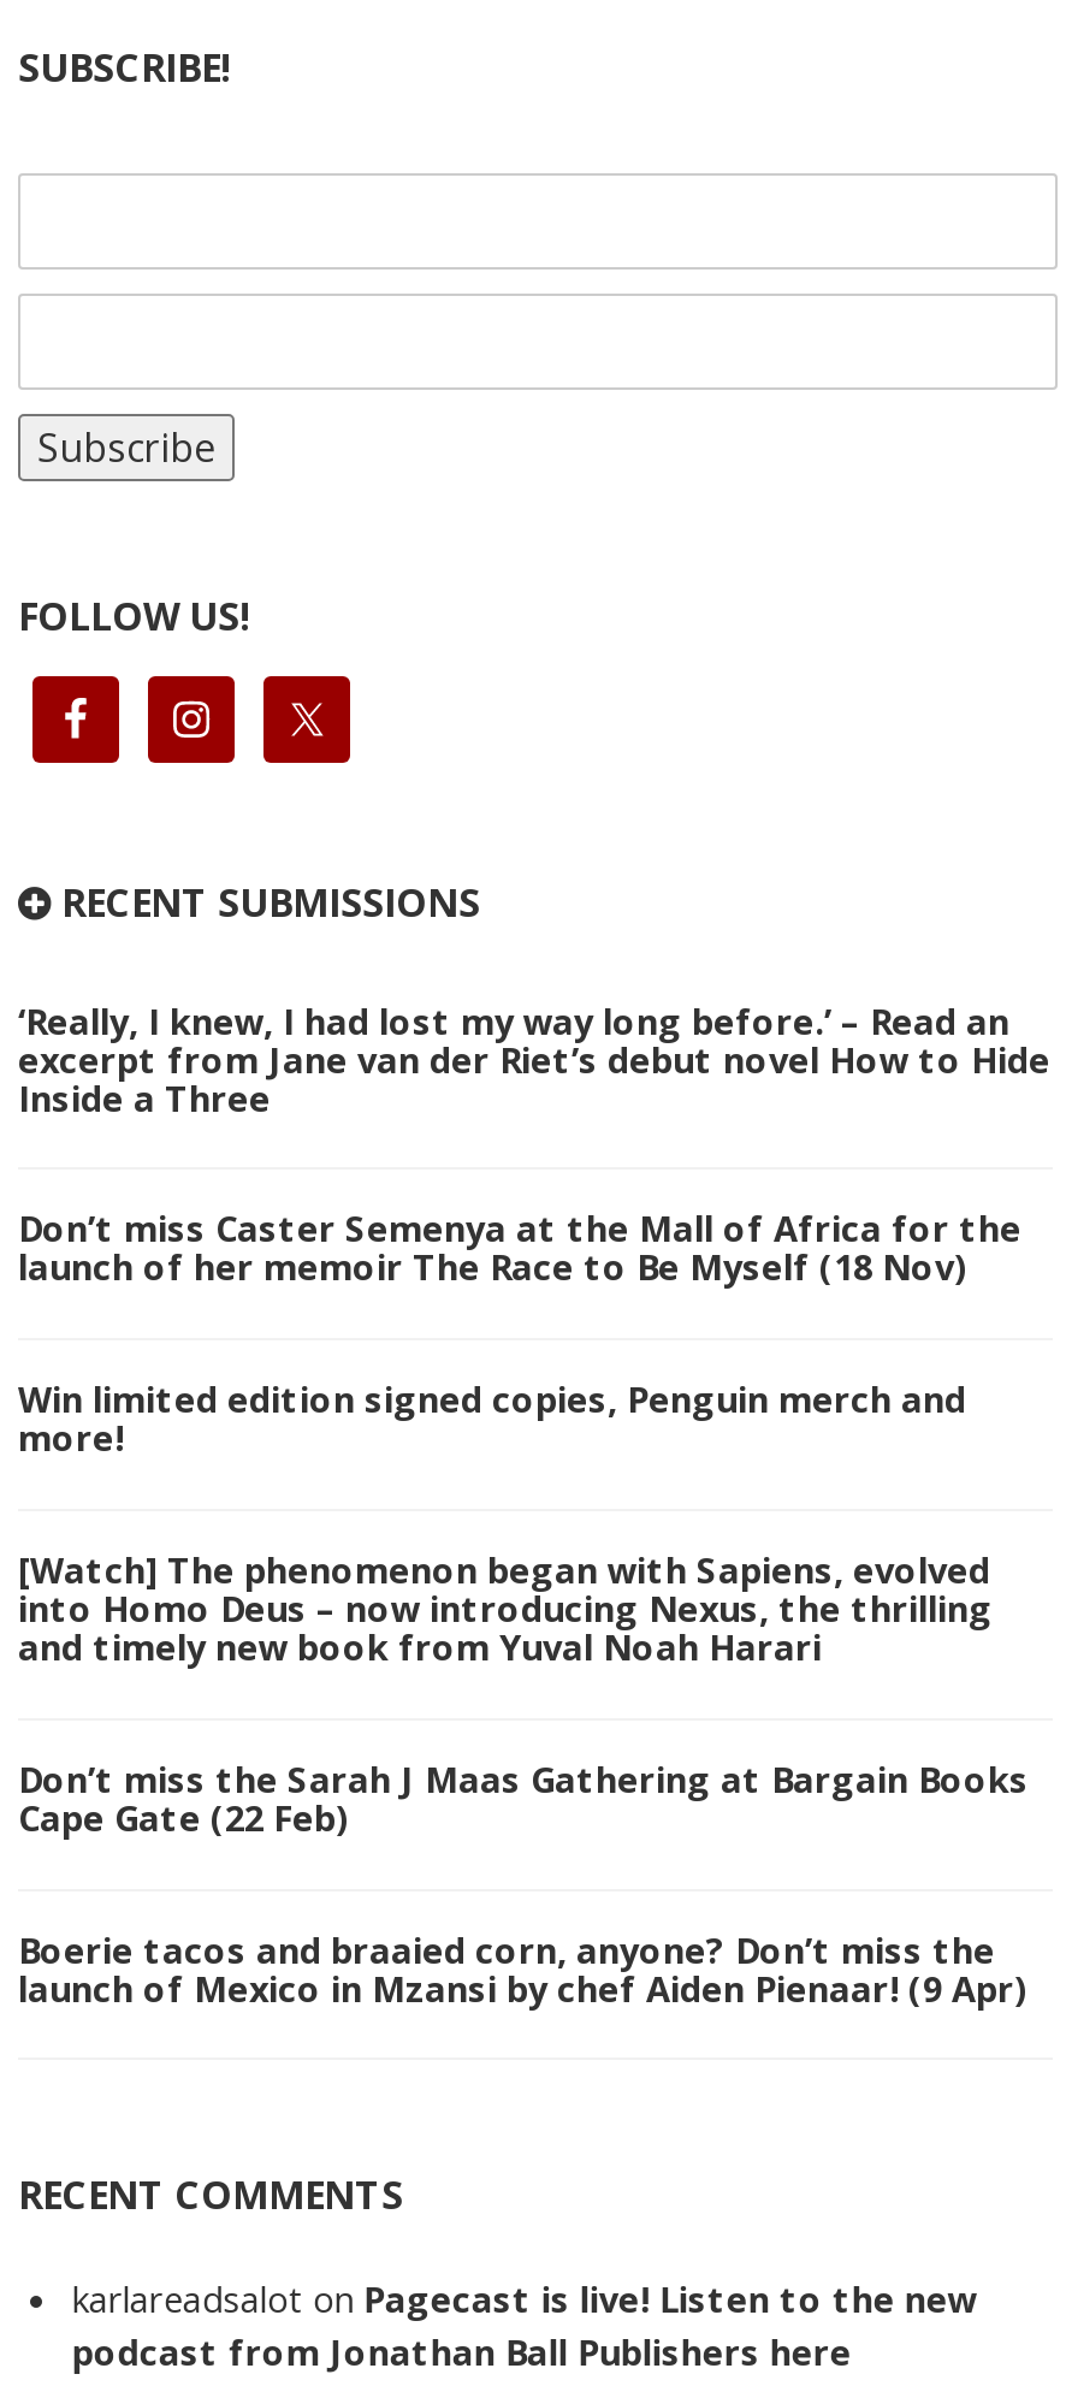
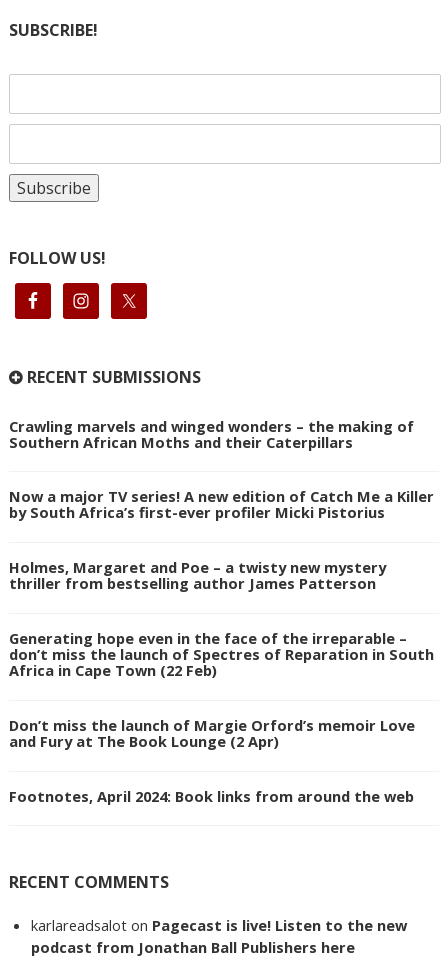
[18,995,1050,1120] ‘Really, I knew, I had lost my way long before.’ – Read an | excerpt from Jane van der Riet’s debut novel How to Hide | Inside a Three -> [9,416,414,452] Crawling marvels and winged wonders – the making of | Southern African Moths and their Caterpillars
[18,1204,1021,1291] Don’t miss Caster Semenya at the Mall of Africa for the | launch of her memoir The Race to Be Myself (18 Nov) -> [9,486,434,522] Now a major TV series! A new edition of Catch Me a Killer | by South Africa’s first-ever profiler Micki Pistorius
[18,1375,966,1461] Win limited edition signed copies, Penguin merch and | more! -> [9,557,386,593] Holmes, Margaret and Poe – a twisty new mystery | thriller from bestselling author James Patterson
[18,1545,993,1670] [Watch] The phenomenon began with Sapiens, evolved | into Homo Deus – now introducing Nexus, the thrilling | and timely new book from Yuval Noah Harari -> [9,628,434,680] Generating hope even in the face of the irreparable – | don’t miss the launch of Spectres of Reparation in South | Africa in Cape Town (22 Feb)
[18,1754,1029,1840] Don’t miss the Sarah J Maas Gathering at Bargain Books | Cape Gate (22 Feb) -> [9,715,415,751] Don’t miss the launch of Margie Orford’s memoir Love | and Fury at The Book Lounge (2 Apr)
[18,1924,1026,2011] Boerie tacos and braaied corn, anyone? Don’t miss the | launch of Mexico in Mzansi by chef Aiden Pienaar! (9 Apr) -> [9,786,414,806] Footnotes, April 2024: Book links from around the web

